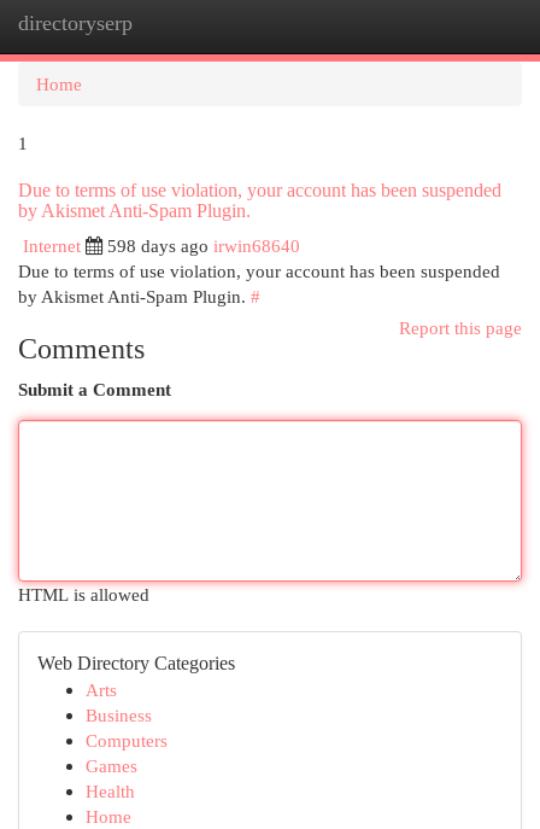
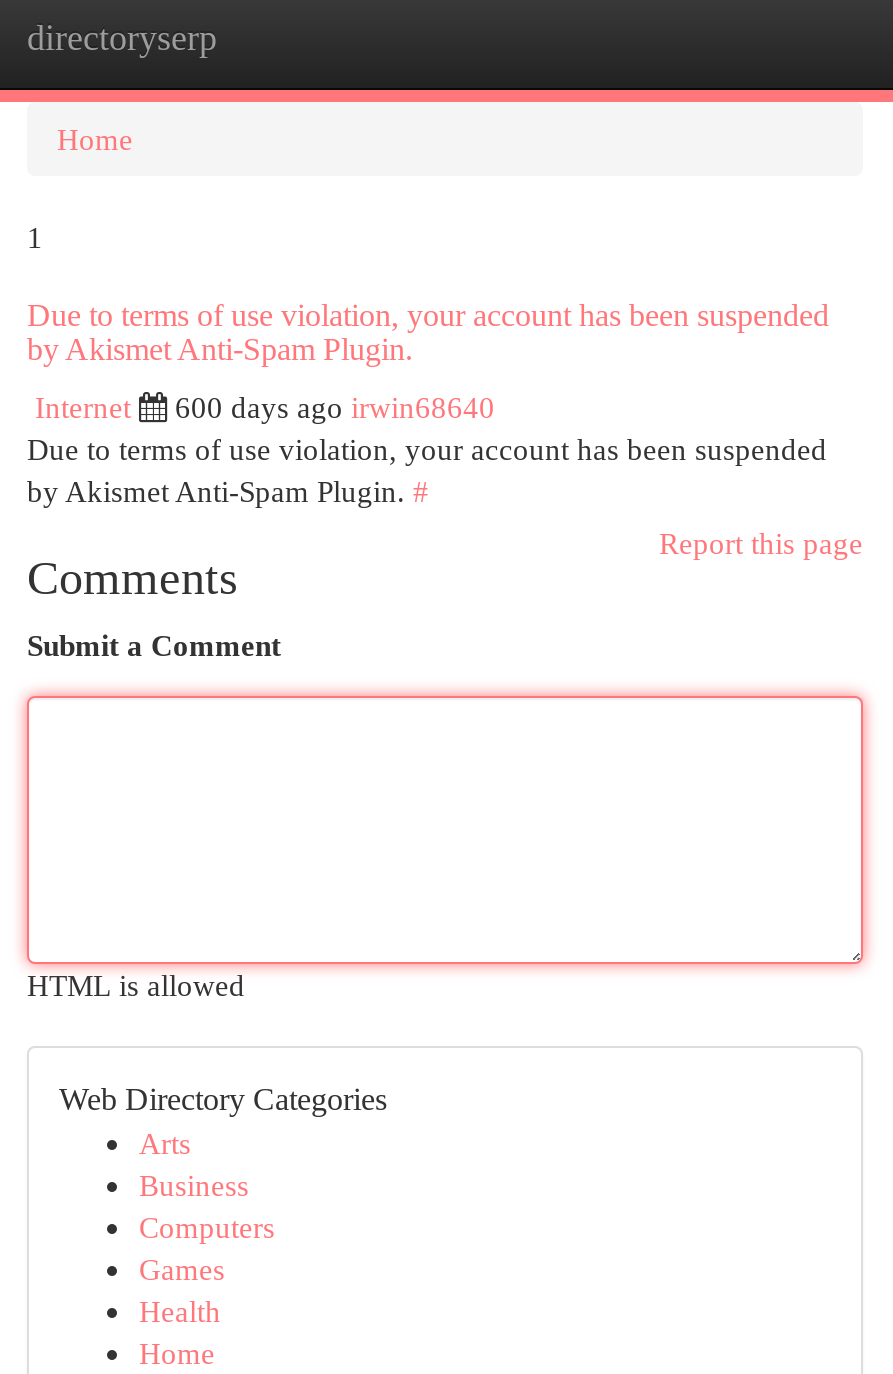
[107,235,300,256] 598 days ago irwin68640 -> [175,390,495,424] 600 days ago irwin68640

